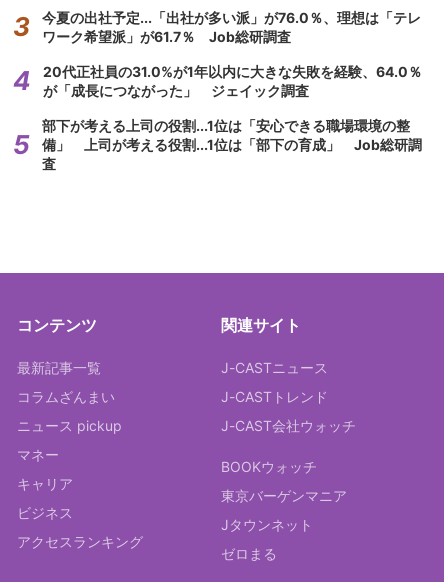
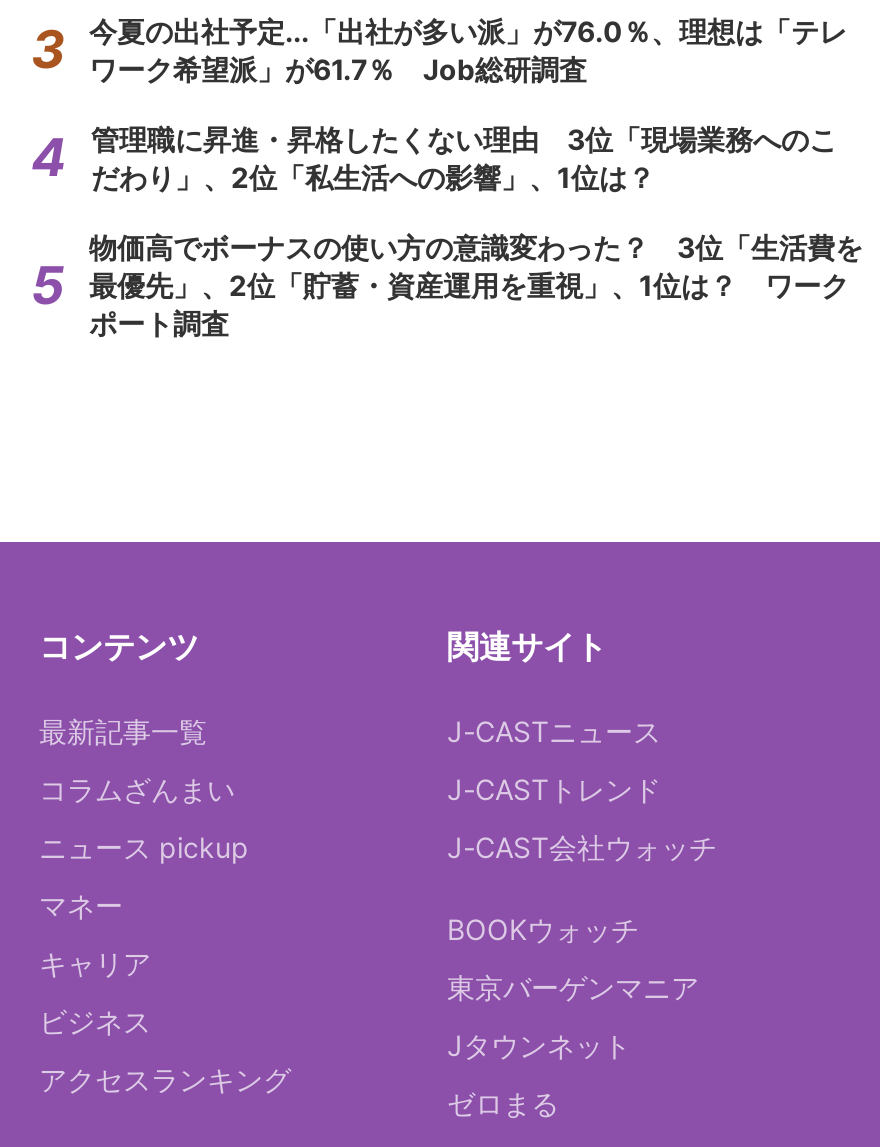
[43,63,422,99] 20代正社員の31.0%が1年以内に大きな失敗を経験、64.0％ | が「成長につながった」 ジェイック調査 -> [91,122,837,194] 管理職に昇進・昇格したくない理由 3位「現場業務へのこ | だわり」、2位「私生活への影響」、1位は？
[42,117,422,172] 部下が考える上司の役割...1位は「安心できる職場環境の整 | 備」 上司が考える役割...1位は「部下の育成」 Job総研調 | 査 -> [89,230,863,340] 物価高でボーナスの使い方の意識変わった？ 3位「生活費を | 最優先」、2位「貯蓄・資産運用を重視」、1位は？ ワーク | ポート調査

